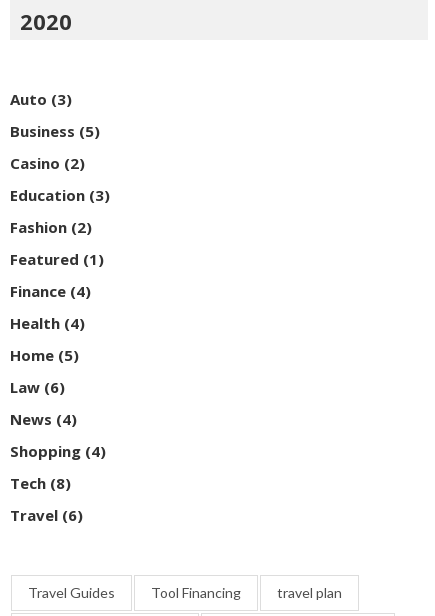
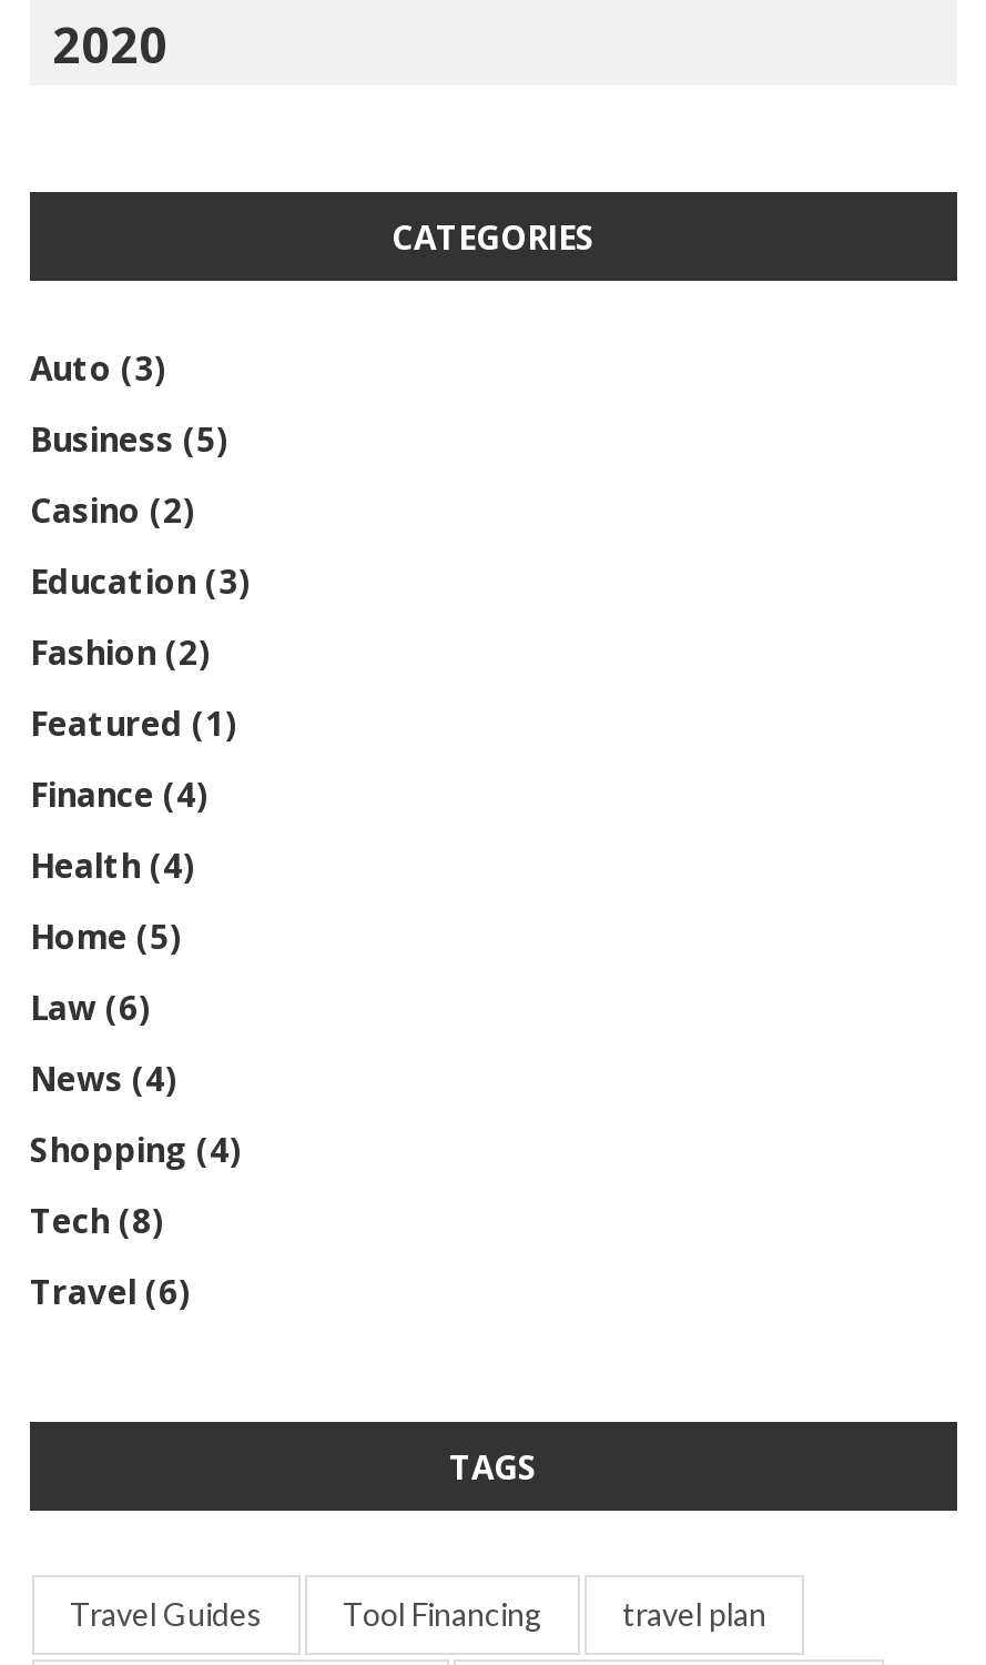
none -> [392,214,596,259] CATEGORIES
none -> [449,1444,538,1489] TAGS

